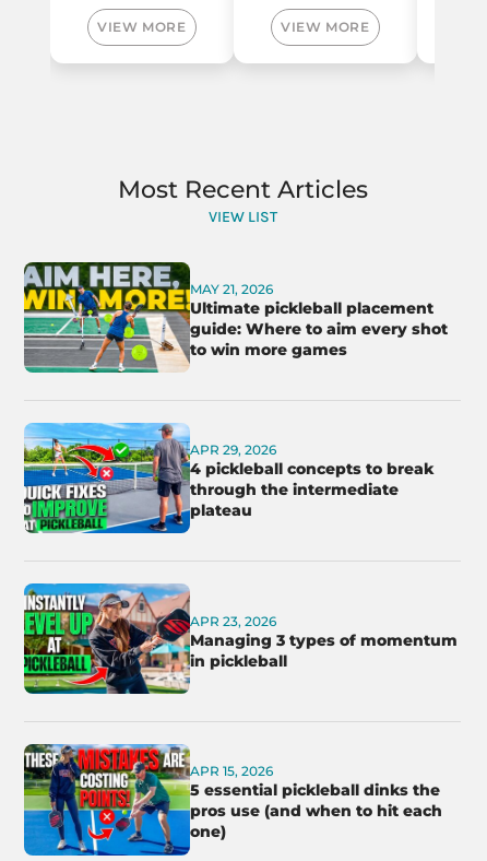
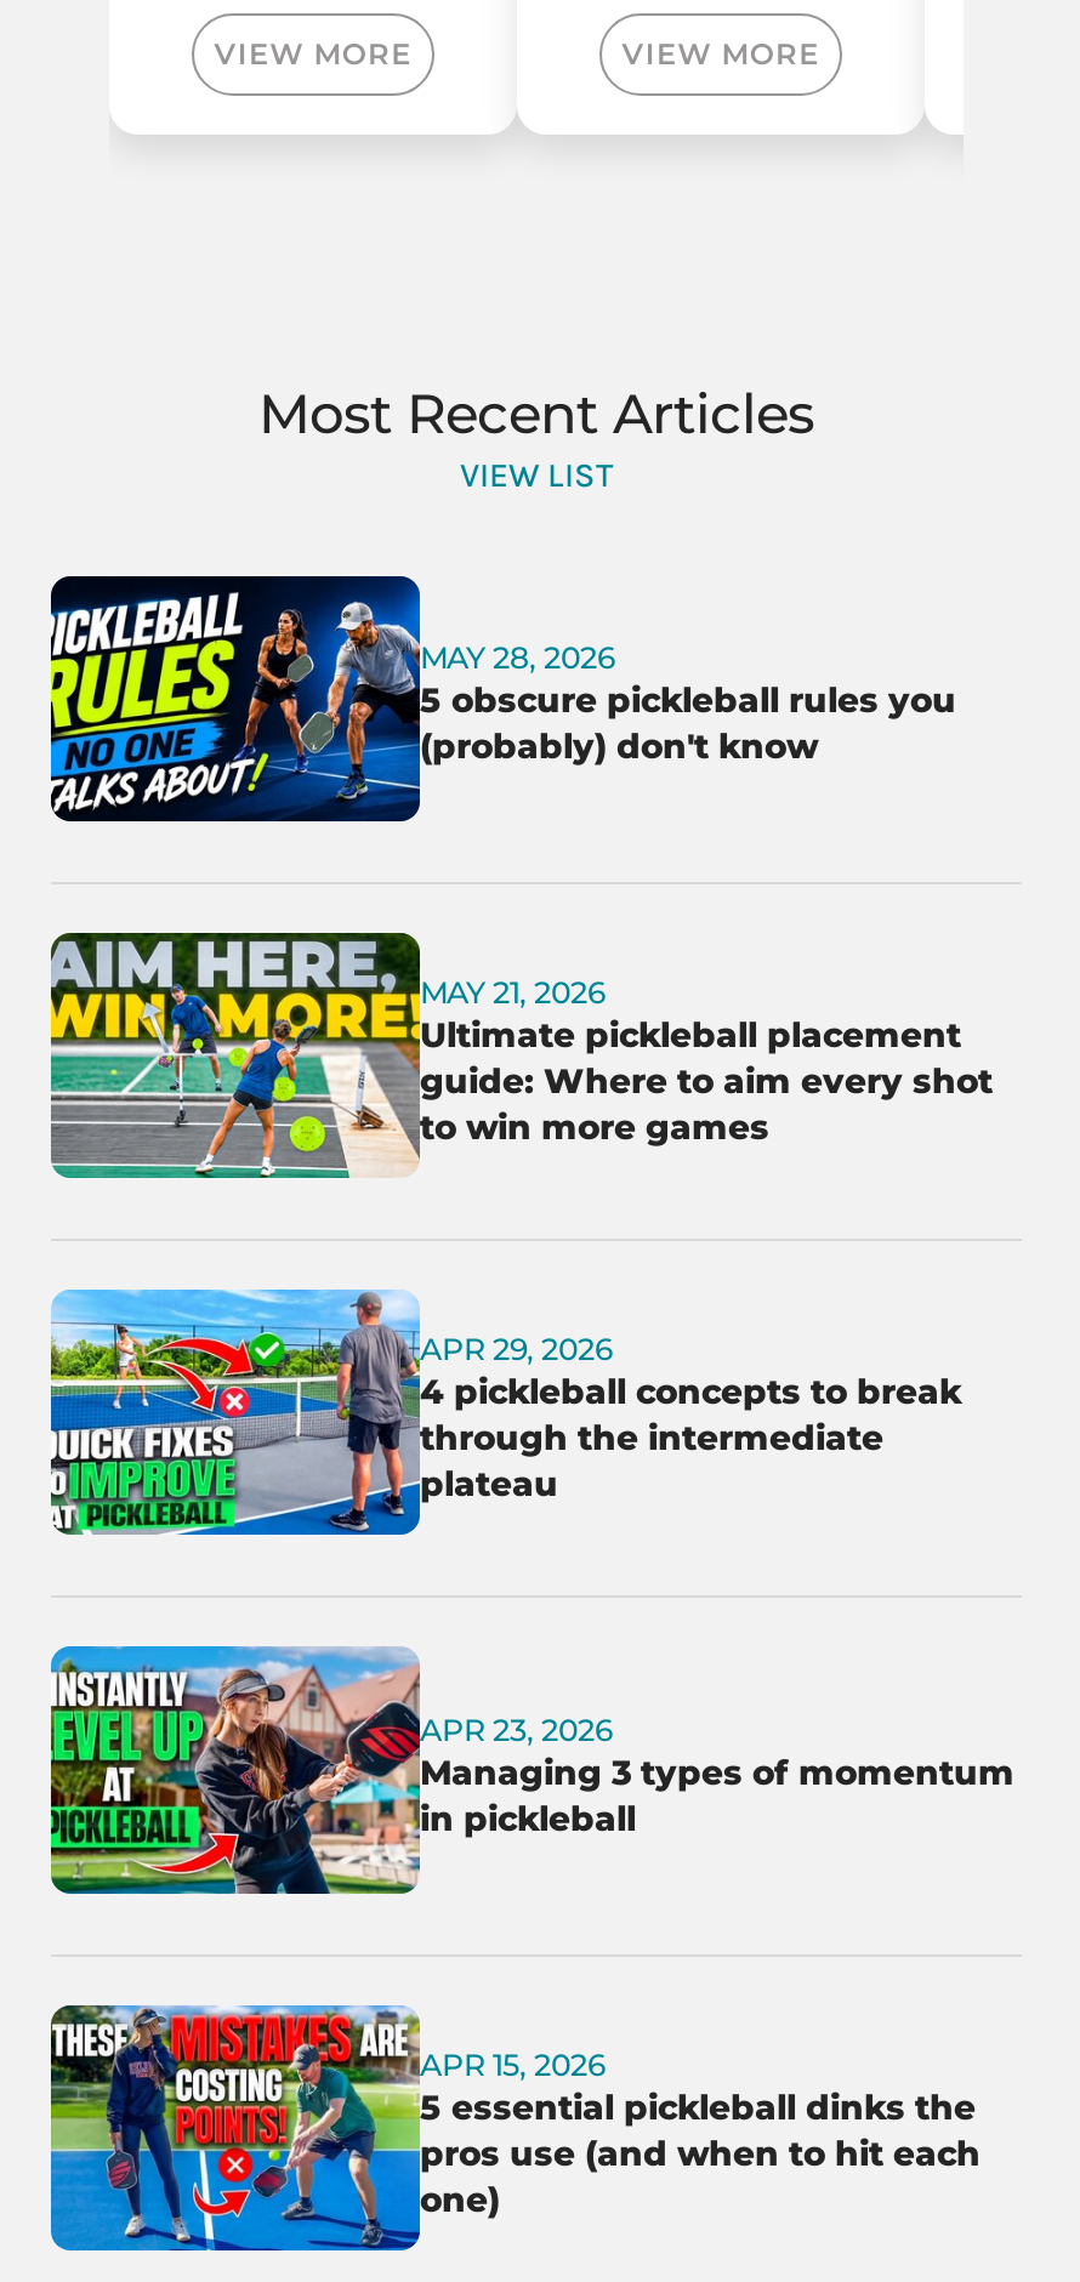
none -> [49,576,956,824] [image] | MAY 28, 2026 | 5 obscure pickleball rules you | (probably) don't know

